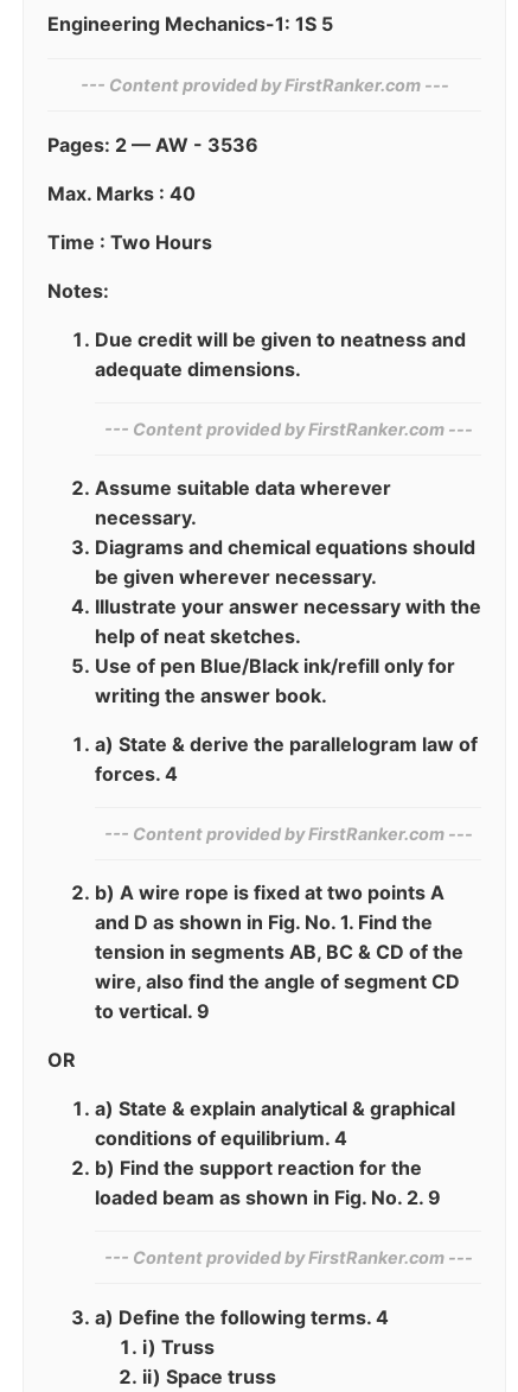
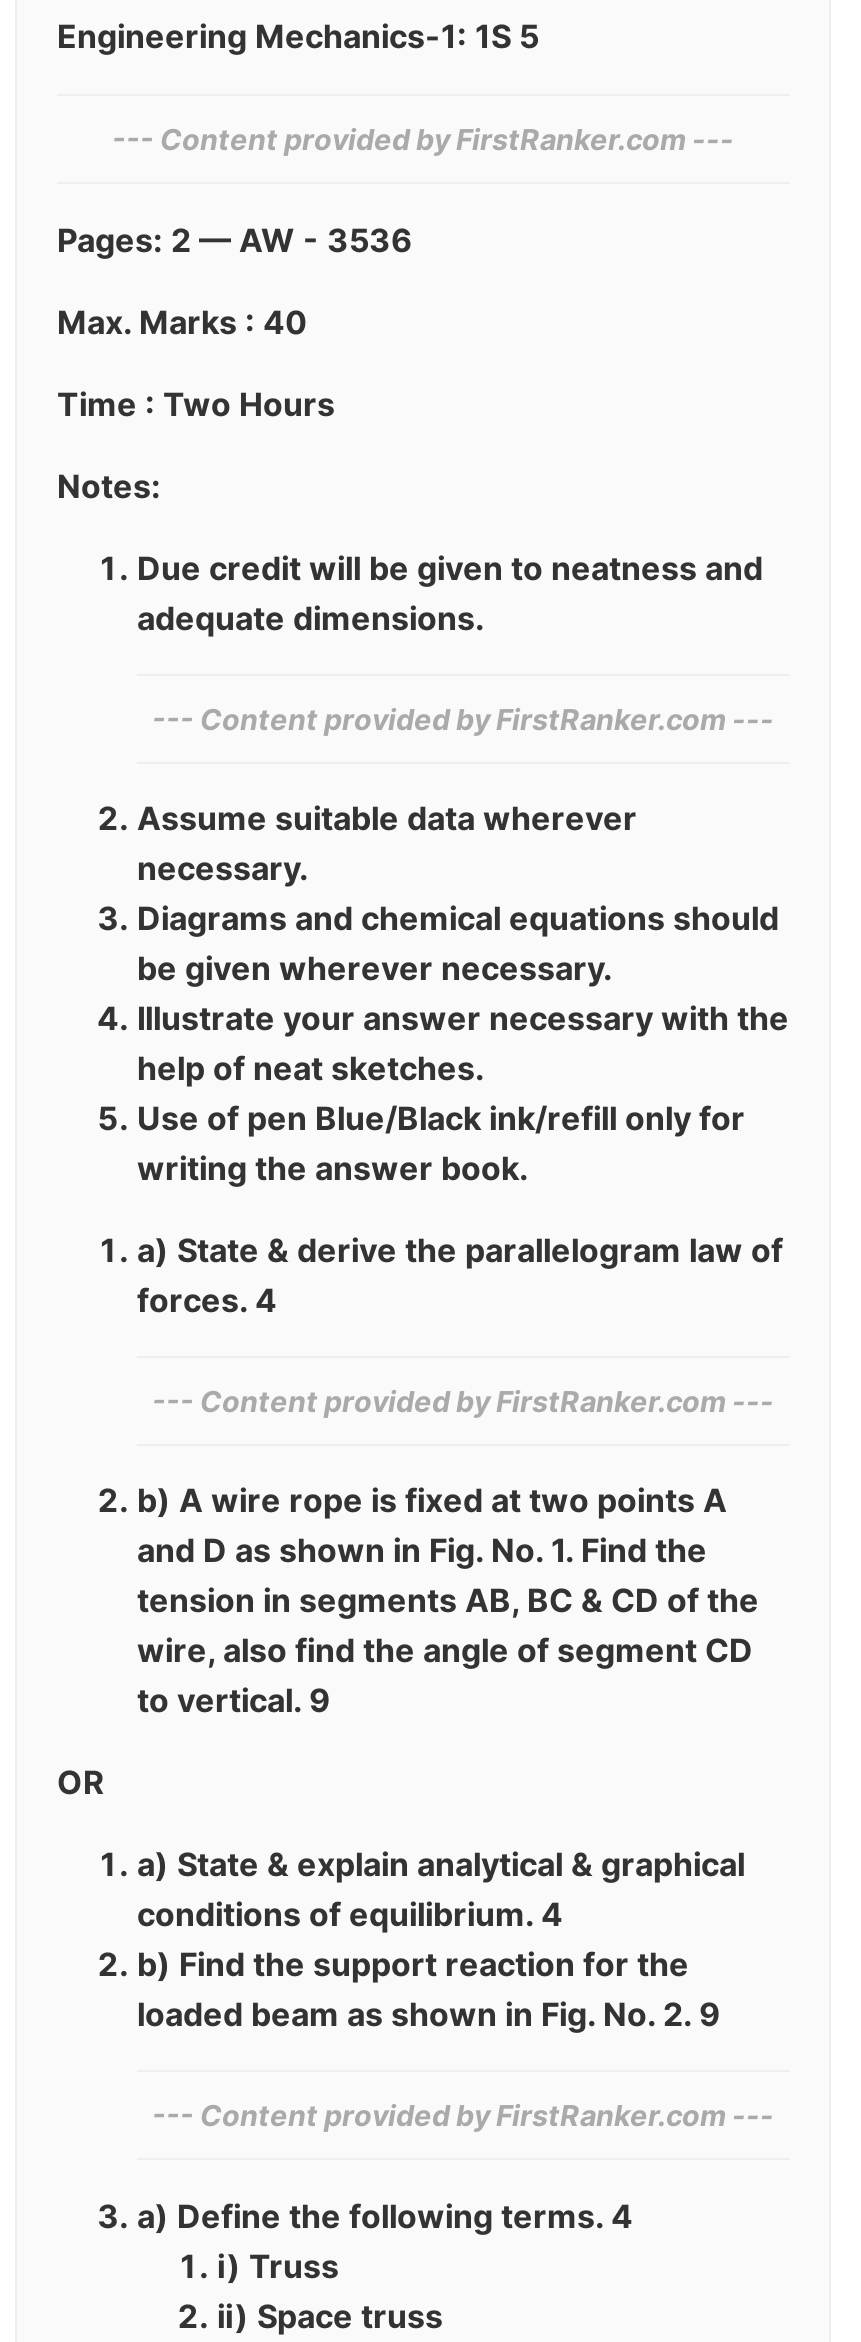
[104,1247,472,1267] --- Content provided by‌ FirstRanker.com --- -> [152,2097,774,2131] --- Content provided by‍ FirstRanker.com ---

